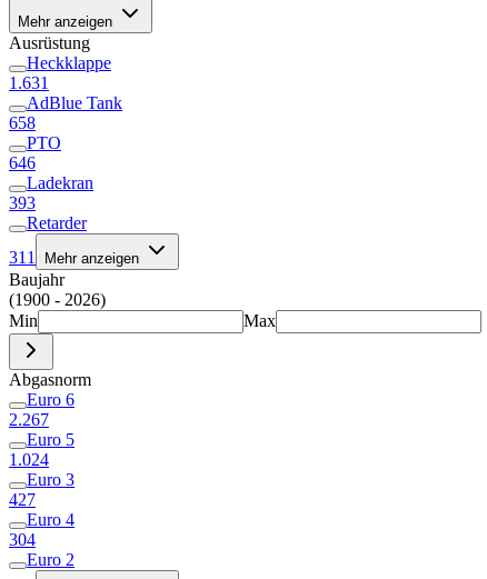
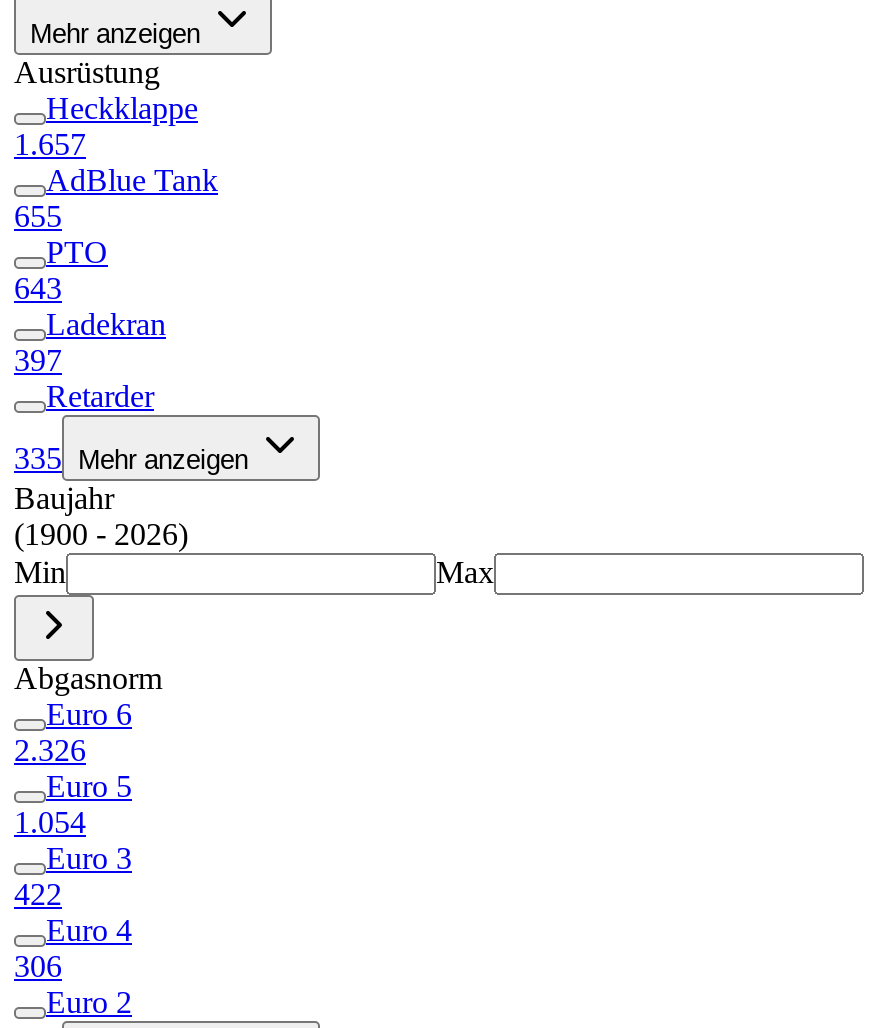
[9,73,49,92] 1.631 -> [14,127,86,161] 1.657
[9,113,36,132] 658 -> [14,199,62,233] 655
[9,153,36,172] 646 -> [14,271,62,305] 643
[9,193,36,212] 393 -> [14,343,62,377] 397
[9,248,143,266] 311 Mehr anzeigen -> [14,441,256,475] 335 Mehr anzeigen
[9,410,49,429] 2.267 -> [14,733,86,767] 2.326
[9,450,49,469] 1.024 -> [14,805,86,839] 1.054
[9,490,36,509] 427 -> [14,877,62,911] 422
[9,530,36,549] 304 -> [14,949,62,983] 306

